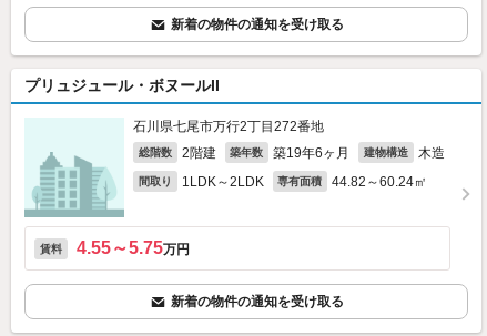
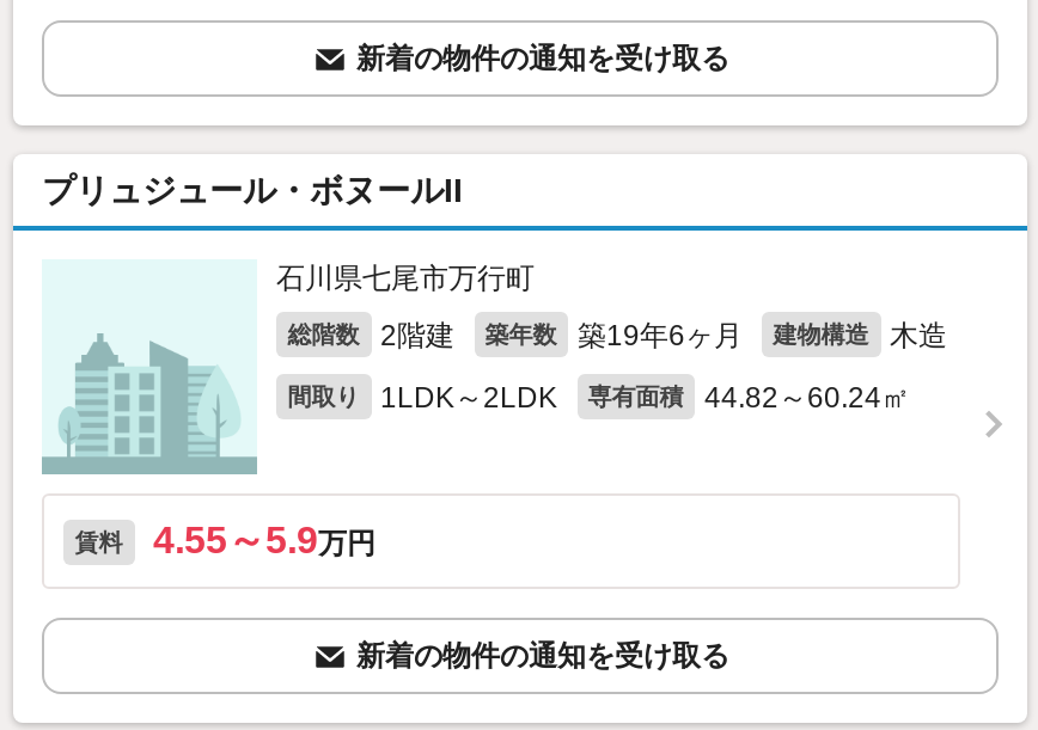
[133,119,324,134] 石川県七尾市万行2丁目272番地 -> [276,262,535,295] 石川県七尾市万行町
[40,238,189,257] 賃料 4.55～5.75万円 -> [75,520,375,560] 賃料 4.55～5.9万円

